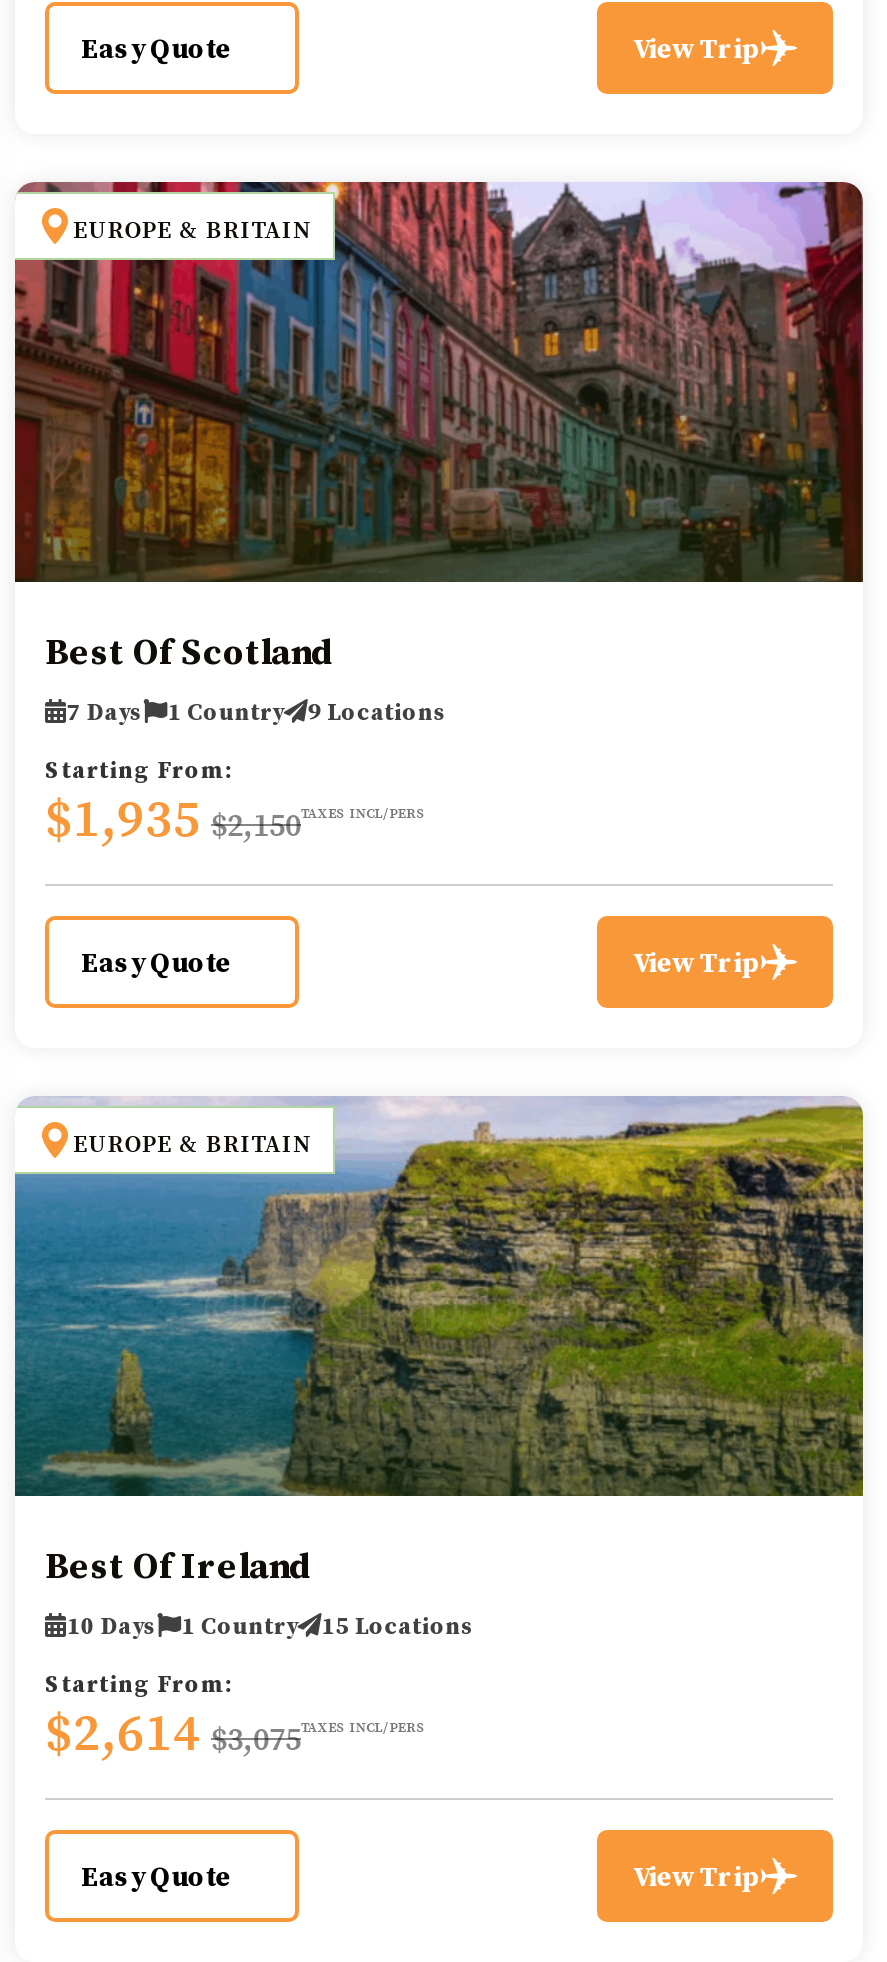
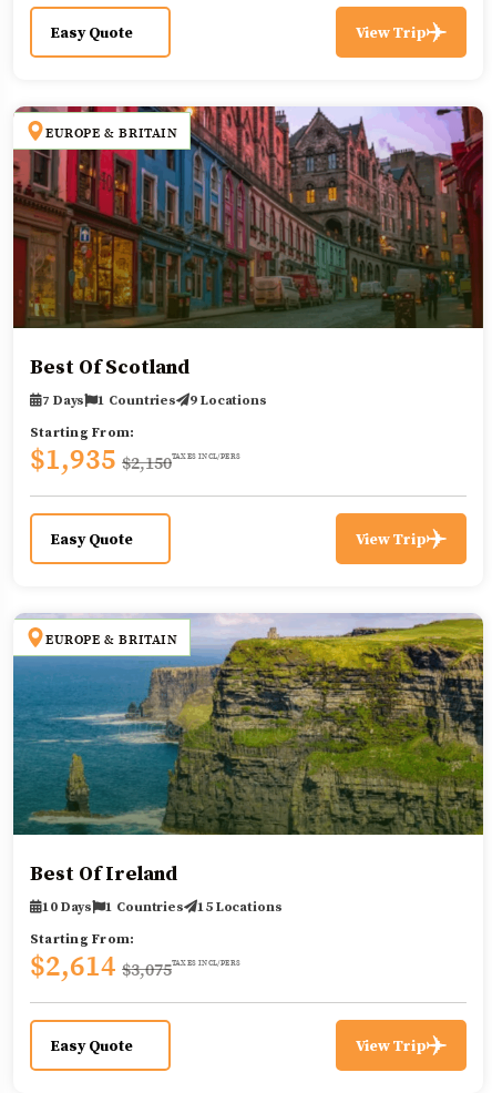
[67,696,447,728] 7 Days 1 Country 9 Locations -> [42,392,267,409] 7 Days 1 Countries 9 Locations
[67,1610,475,1642] 10 Days 1 Country 15 Locations -> [42,898,282,916] 10 Days 1 Countries 15 Locations

